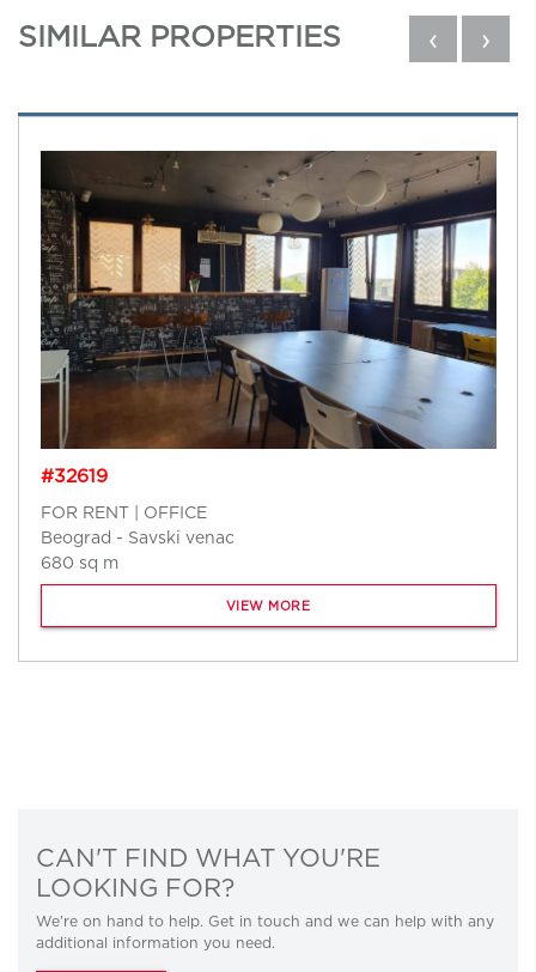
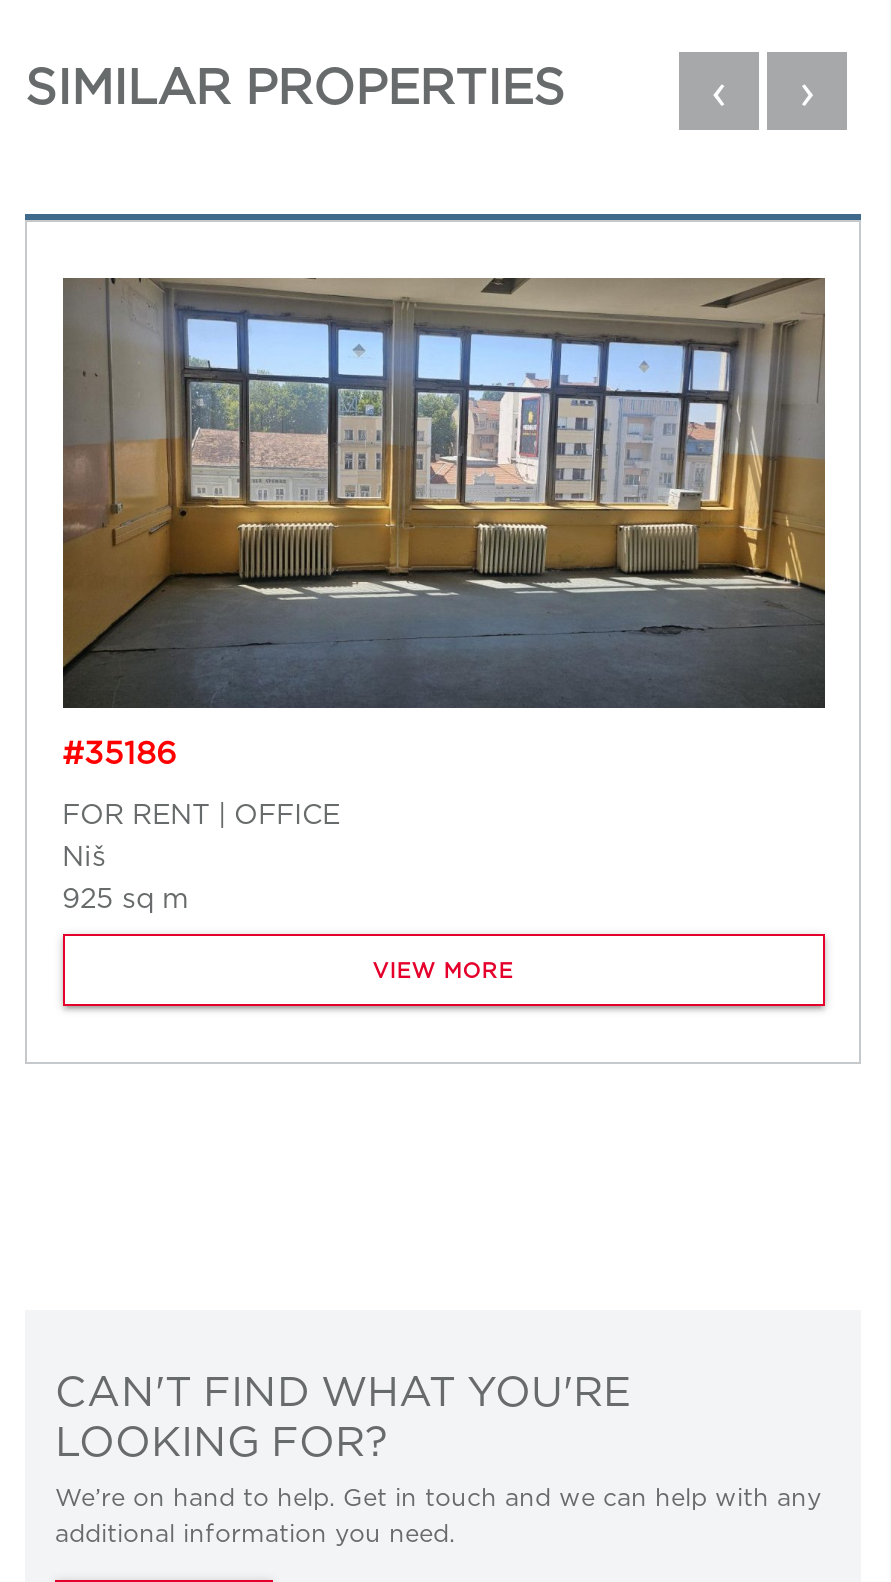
[40,151,498,488] [image] | #32619 -> [62,275,827,772] [image] | #35186
[40,528,234,572] Beograd - Savski venac | 680 sq m -> [62,839,188,913] Niš | 925 sq m

